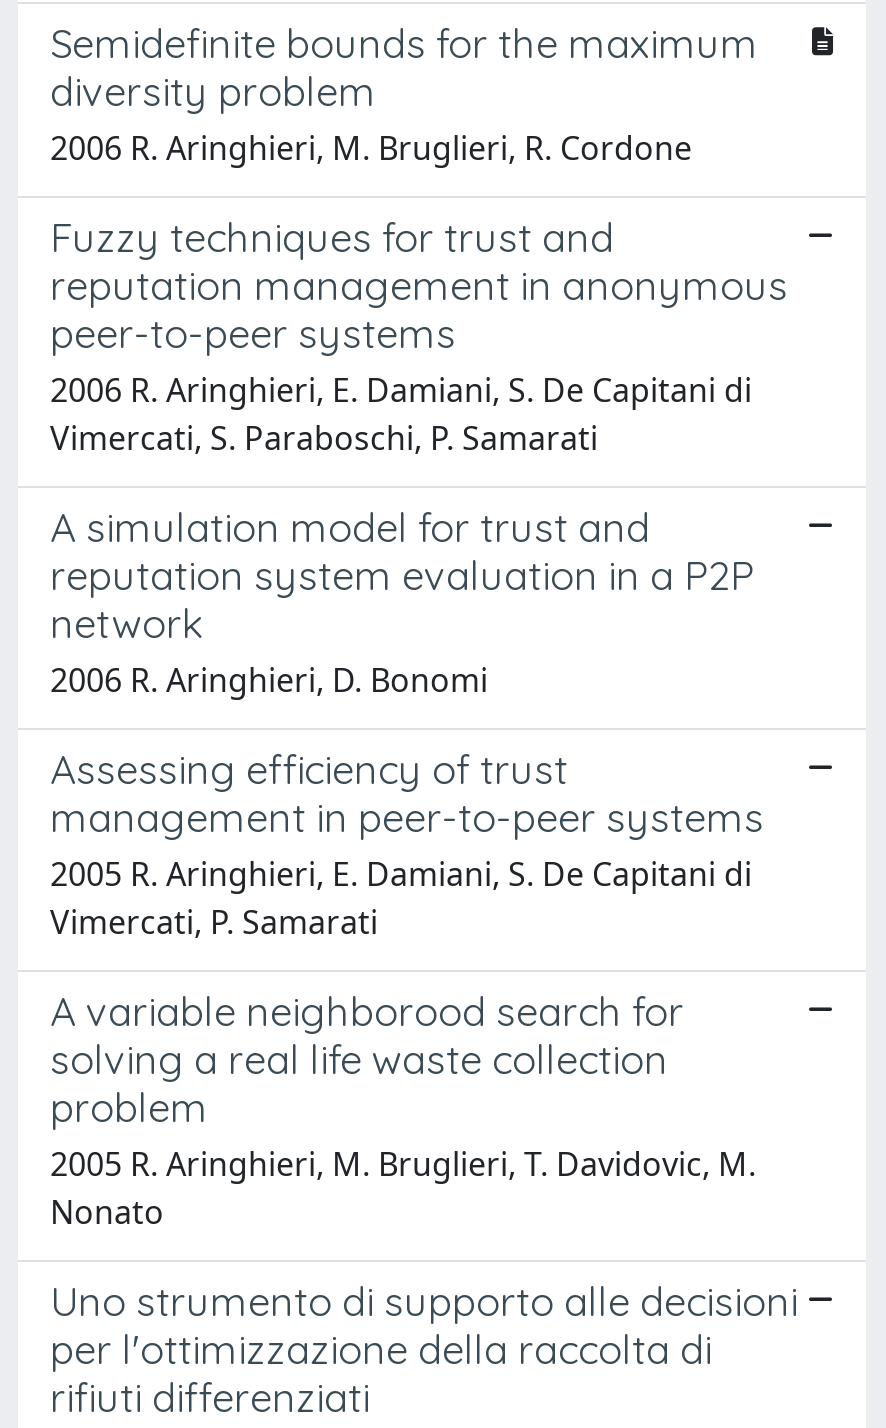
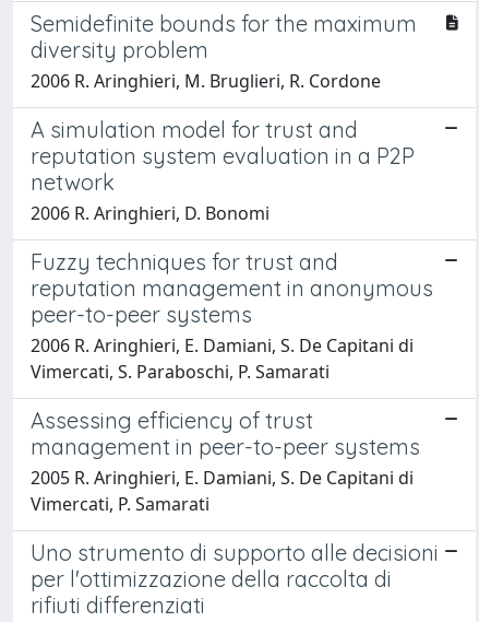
moved [50,212,788,460] -> [31,248,433,383]: Fuzzy techniques for trust and | reputation management in anonymous | peer-to-peer systems | 2006 R. Aringhieri, E. Damiani, S. De Capitani di | Vimercati, S. Paraboschi, P. Samarati
moved [50,502,754,702] -> [31,116,415,225]: A simulation model for trust and | reputation system evaluation in a P2P | network | 2006 R. Aringhieri, D. Bonomi
[50,986,756,1234] A variable neighborood search for | solving a real life waste collection | problem | 2005 R. Aringhieri, M. Bruglieri, T. Davidovic, M. | Nonato -> none

